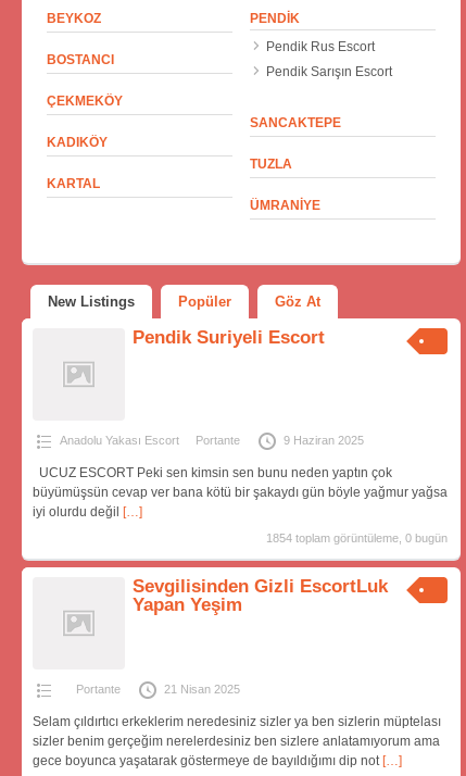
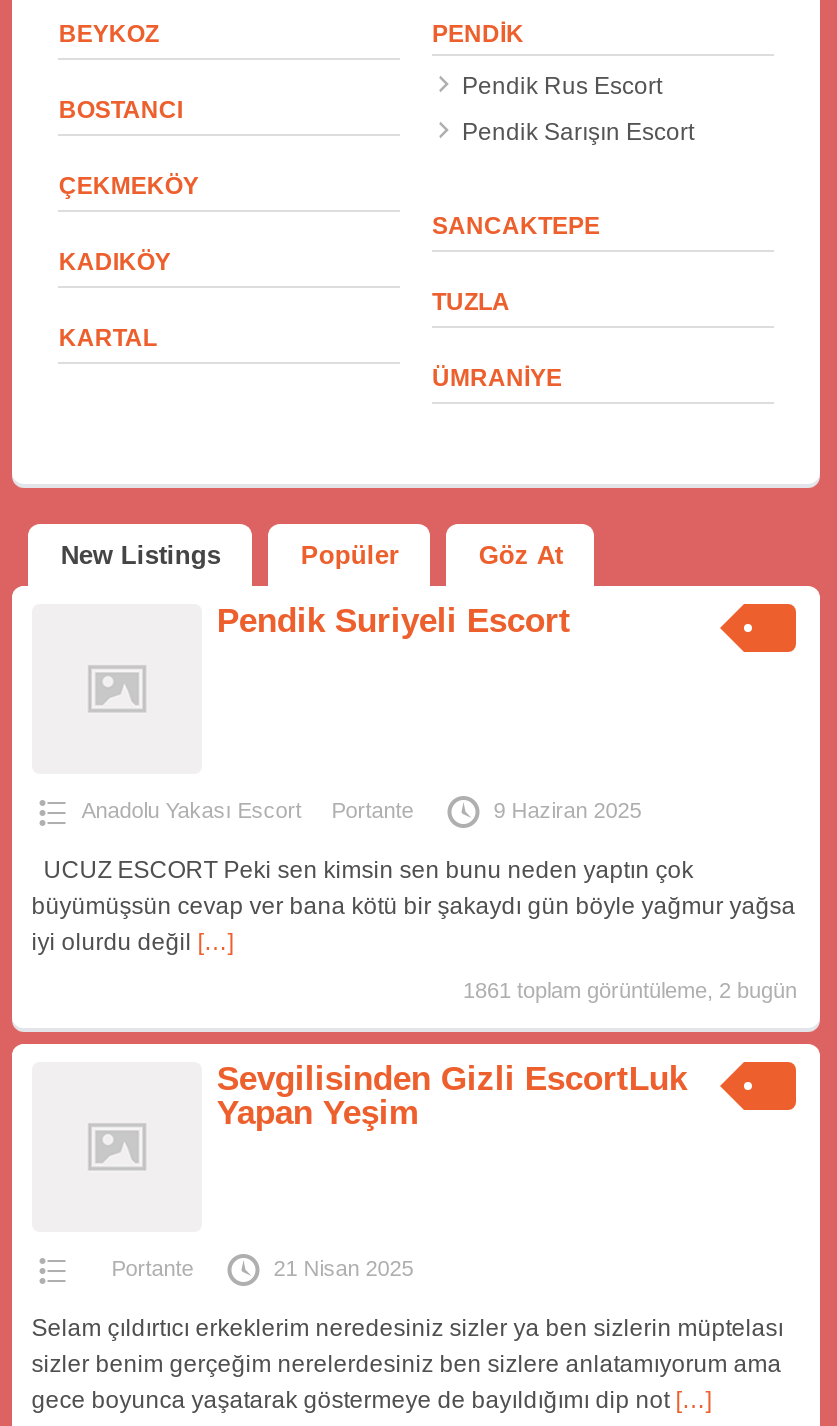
[267,532,448,545] 1854 toplam görüntüleme, 0 bugün -> [463,979,797,1003] 1861 toplam görüntüleme, 2 bugün

